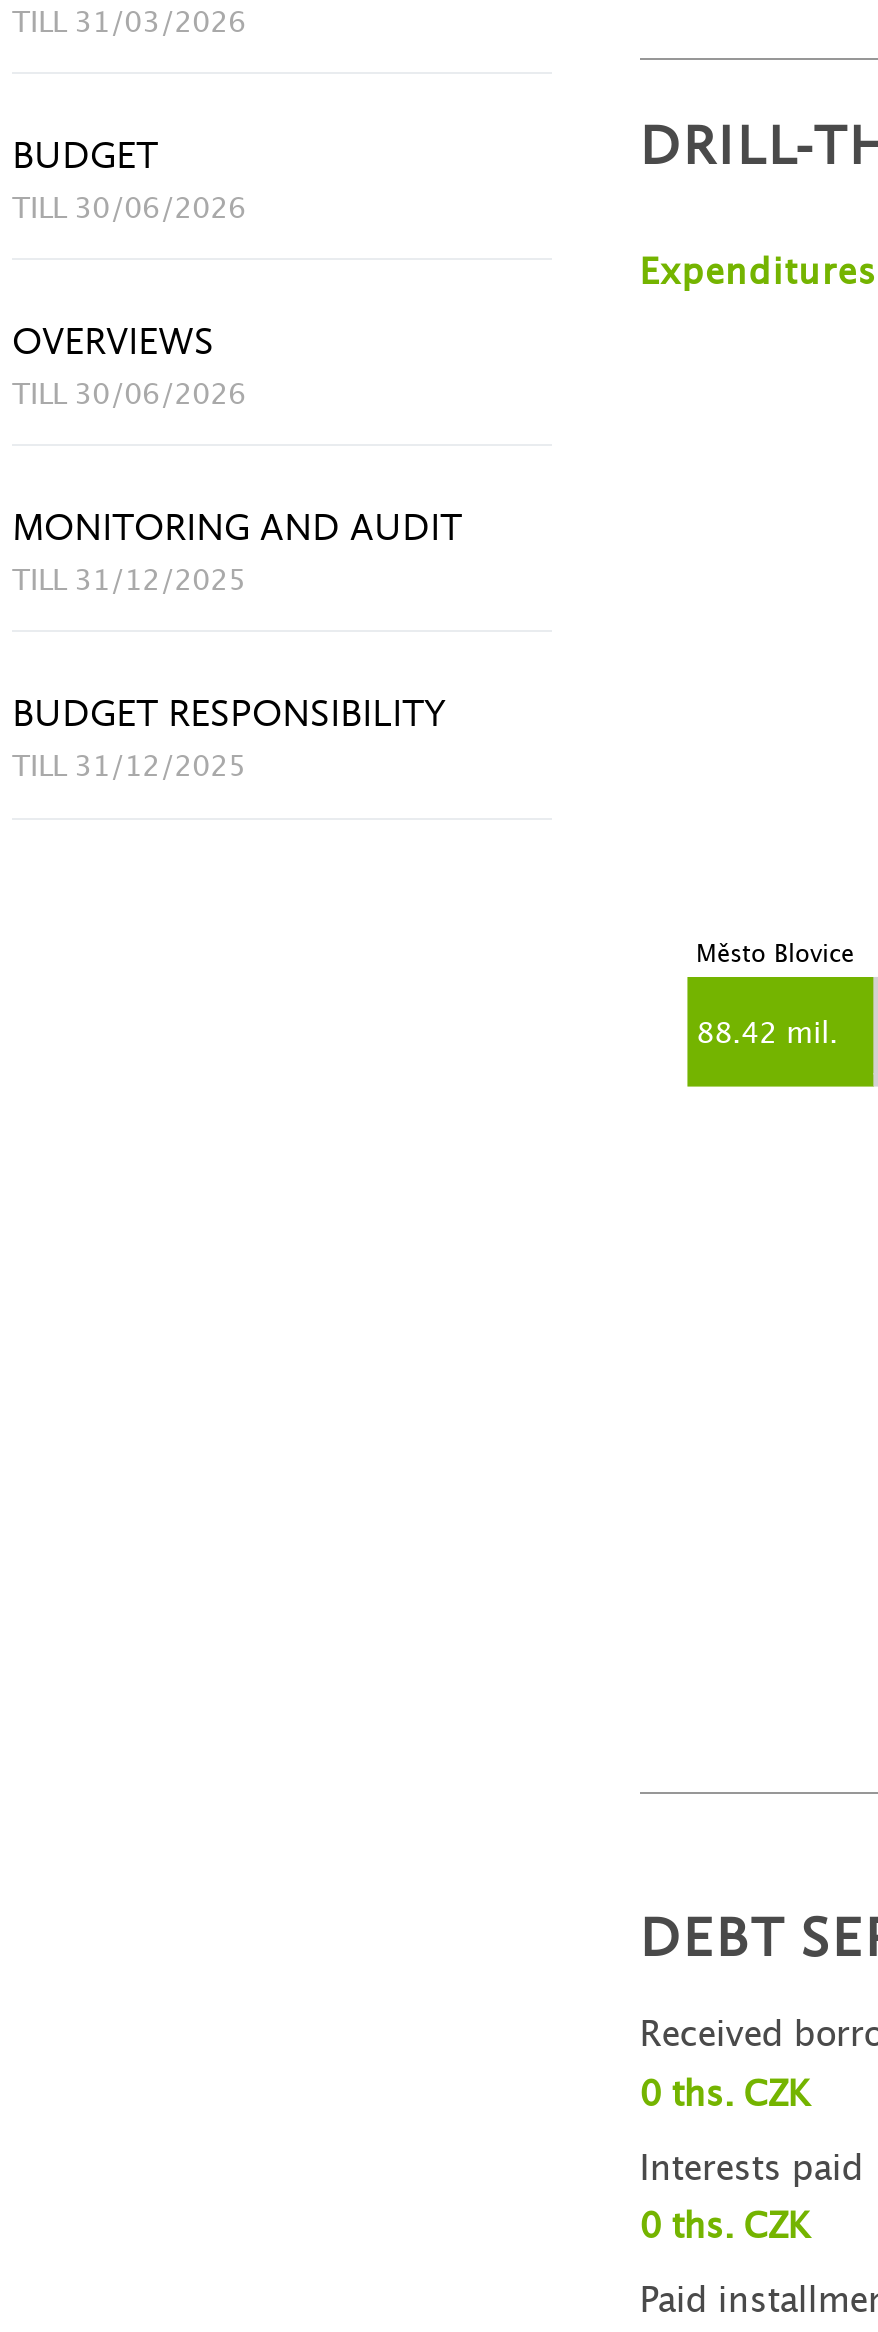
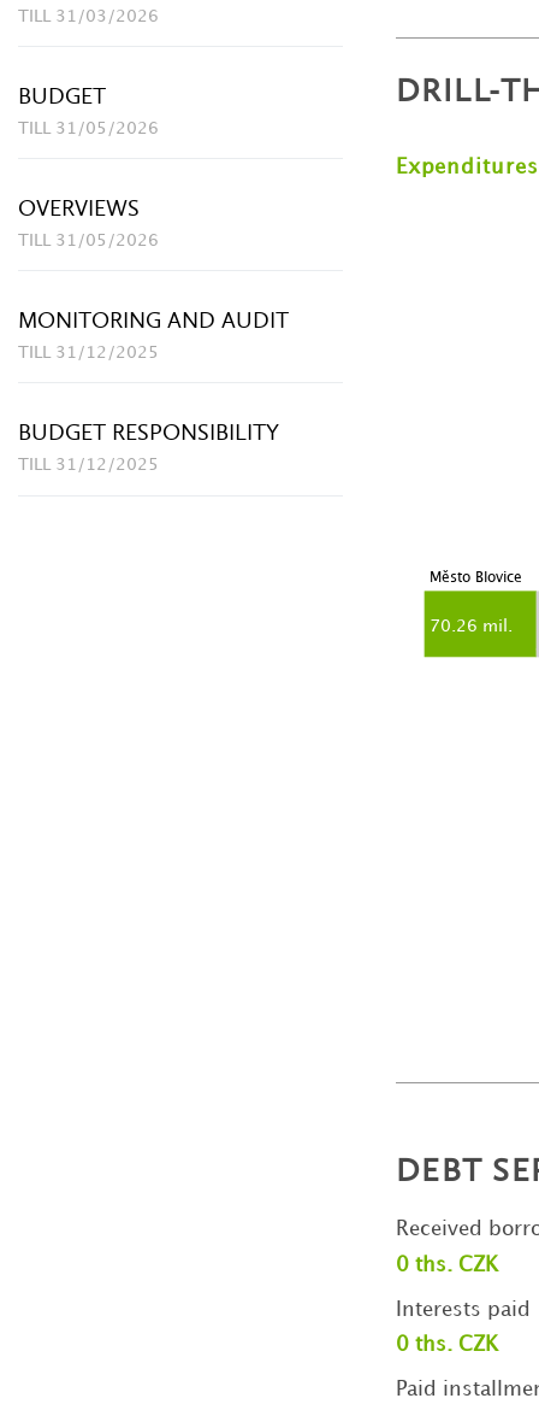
[12,196,246,222] TILL 30/06/2026 -> [18,120,159,136] TILL 31/05/2026
[12,382,246,408] TILL 30/06/2026 -> [18,232,159,248] TILL 31/05/2026
[696,1021,838,1049] 88.42 mil. -> [429,618,512,634] 70.26 mil.

